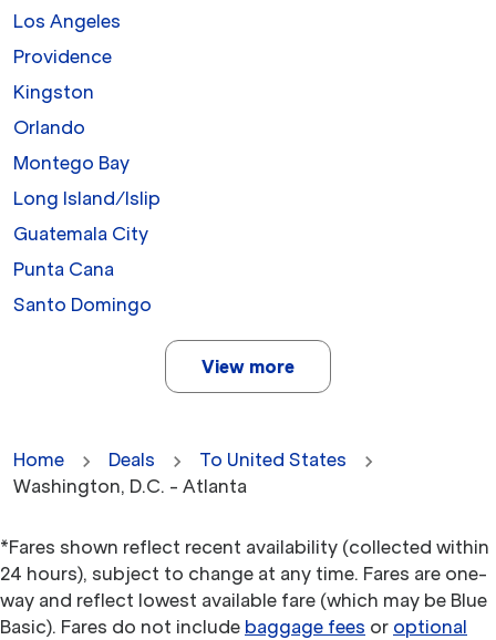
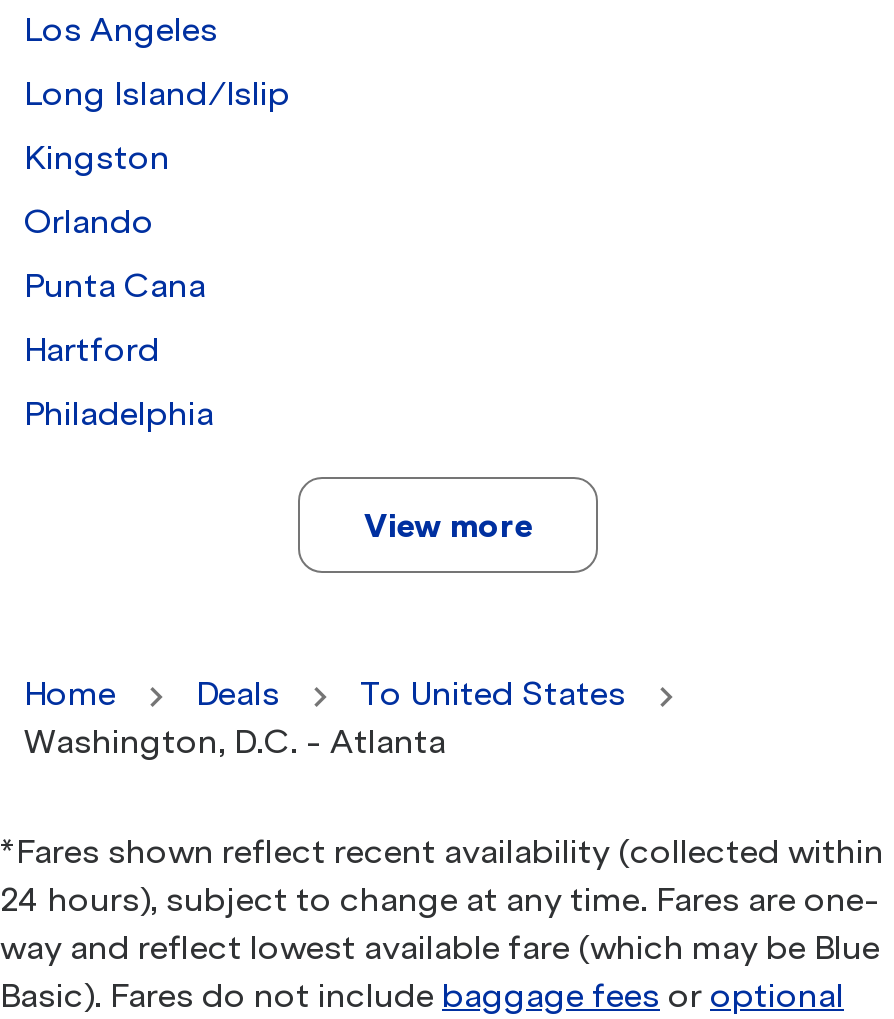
[13,45,112,68] Providence -> none
[13,152,148,245] Montego Bay | Guatemala City -> none
moved [13,187,161,209] -> [24,73,290,113]: Long Island/Islip
moved [13,258,114,280] -> [24,265,206,305]: Punta Cana
[13,293,152,316] Santo Domingo -> [24,329,214,433] Hartford | Philadelphia

